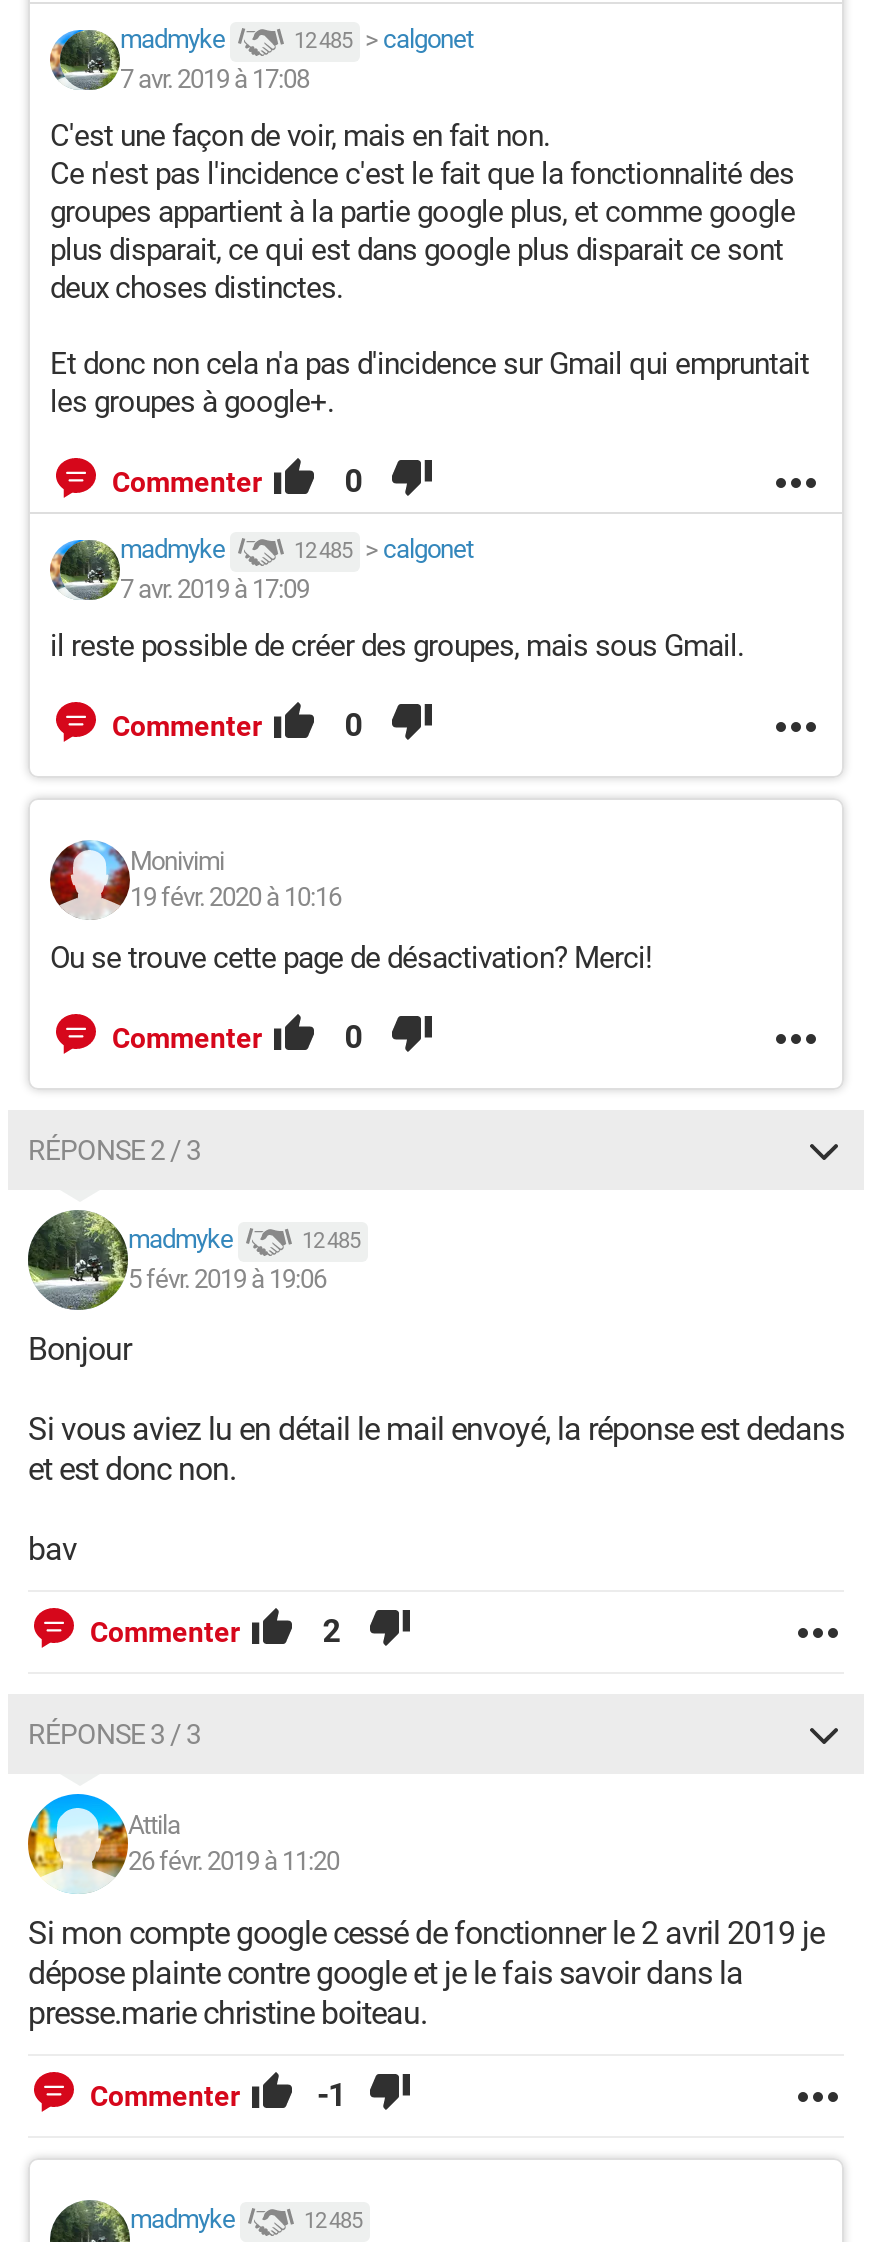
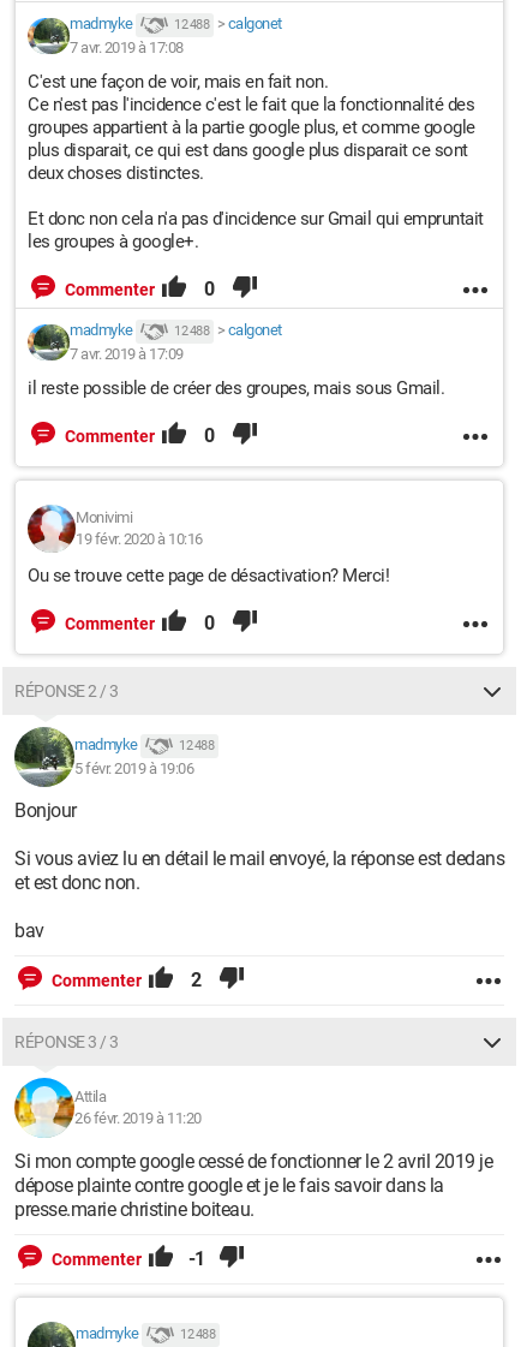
[294,25,473,55] 12 485 > calgonet -> [174,15,282,33] 12 488 > calgonet
[294,535,473,565] 12 485 > calgonet -> [174,321,282,339] 12 488 > calgonet
[302,1228,360,1254] 12 485 -> [179,738,214,753] 12 488
[304,2208,362,2234] 12 485 -> [180,1326,215,1342] 12 488

